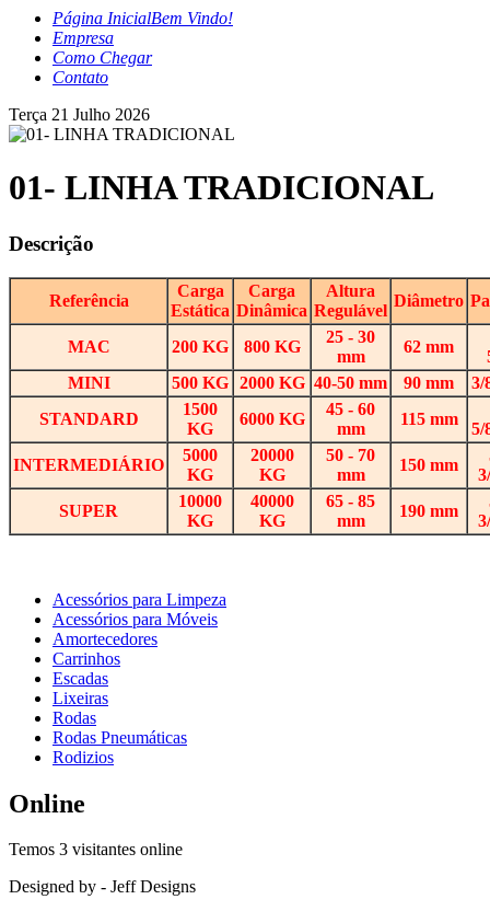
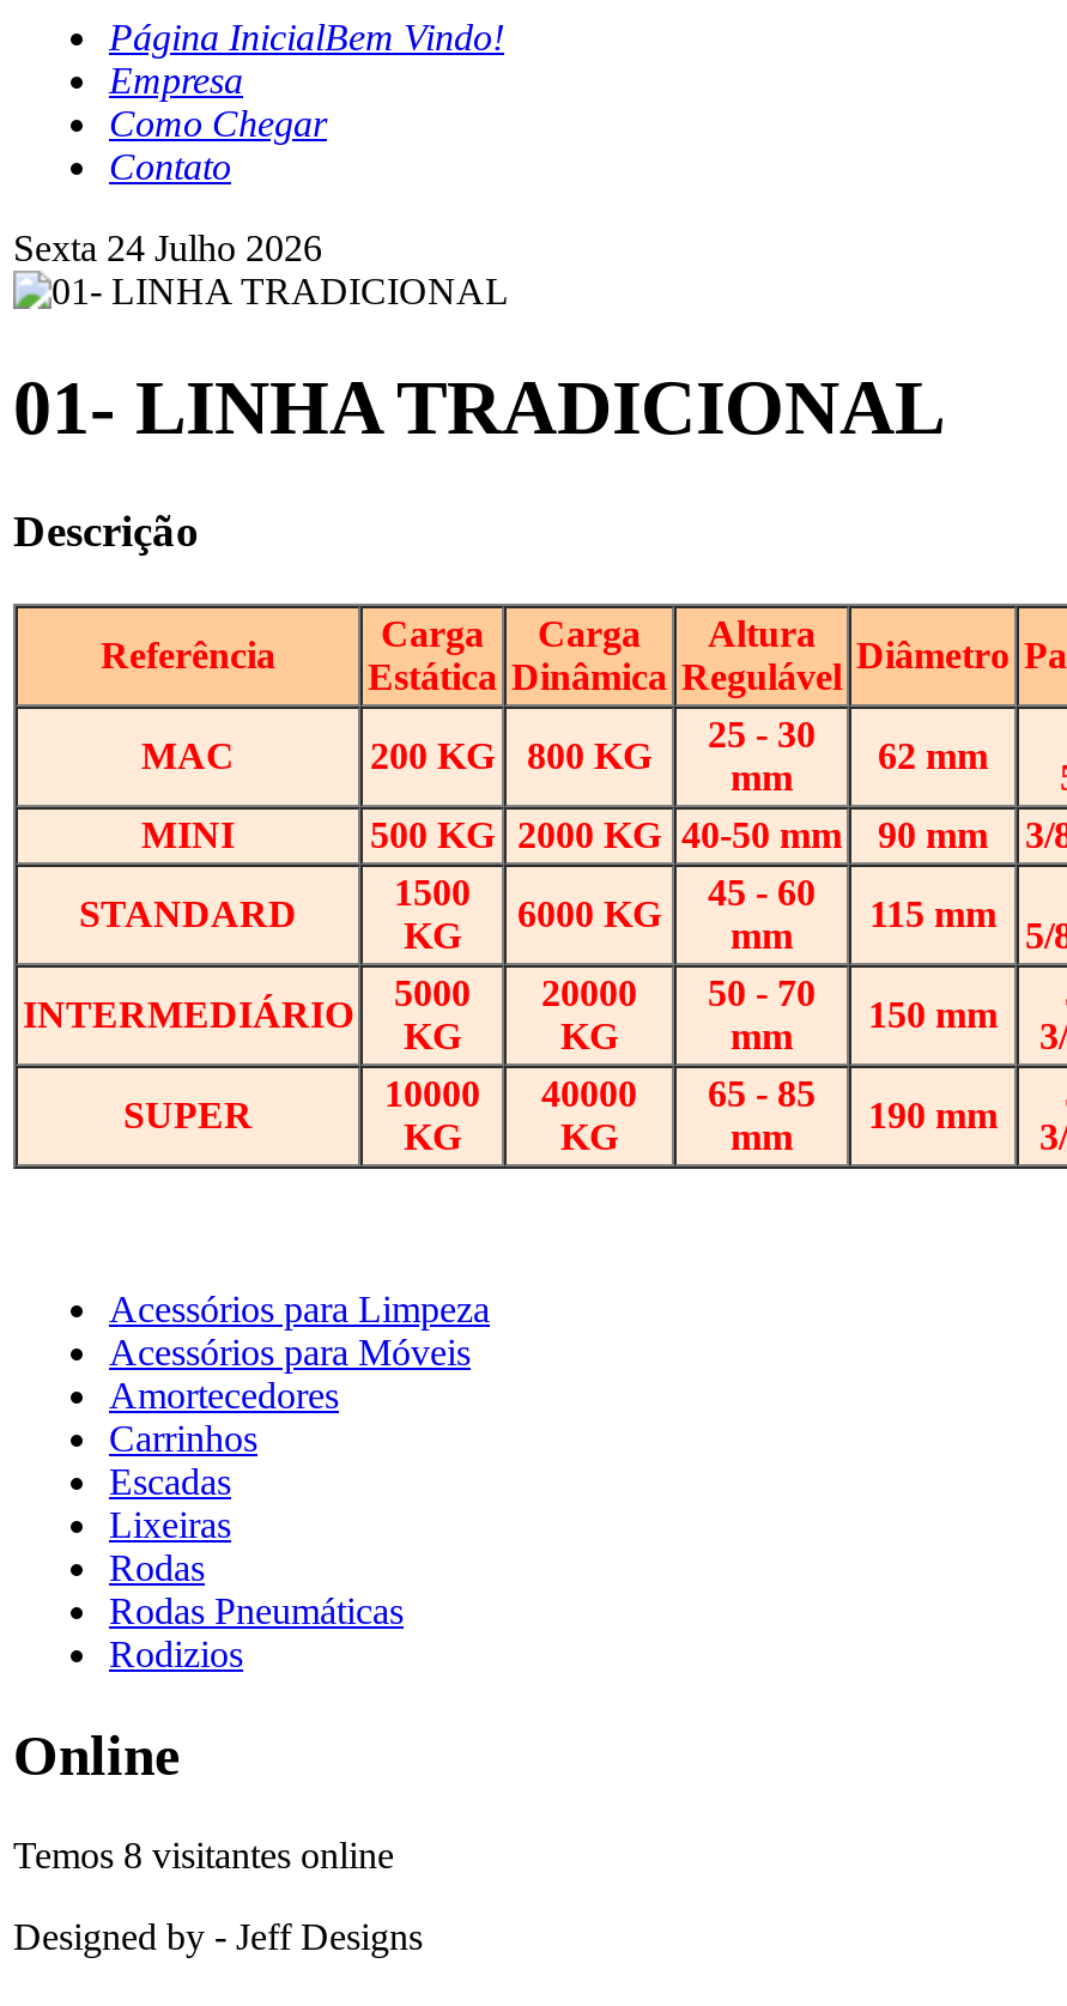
[9,105,150,124] Terça 21 Julho 2026 -> [13,228,322,268] Sexta 24 Julho 2026
[9,840,183,859] Temos 3 visitantes online -> [13,1836,394,1876] Temos 8 visitantes online

